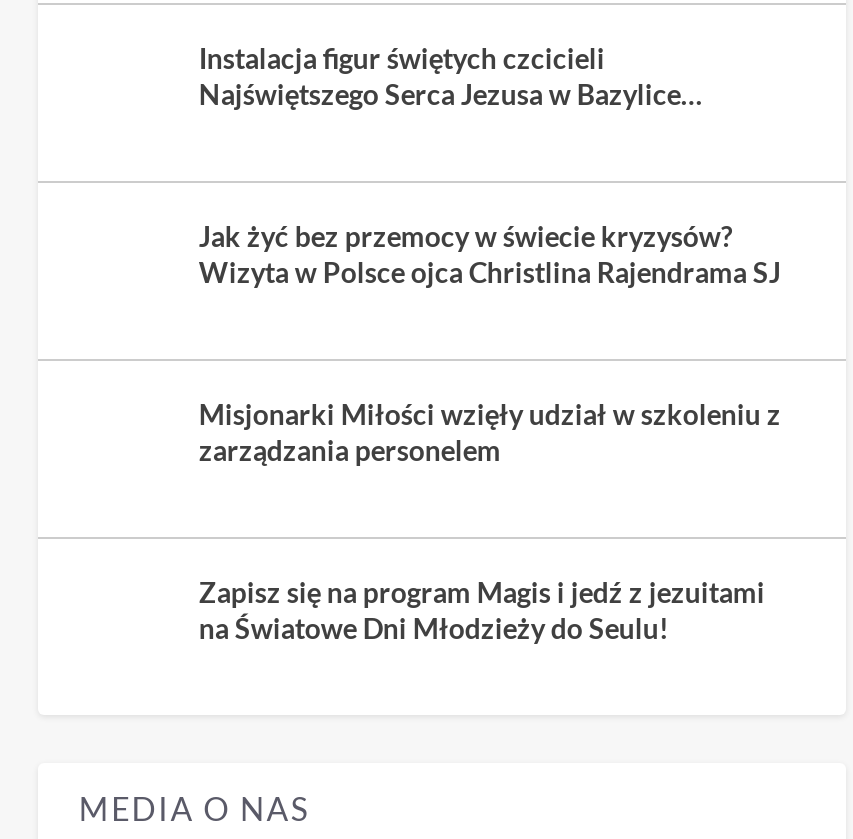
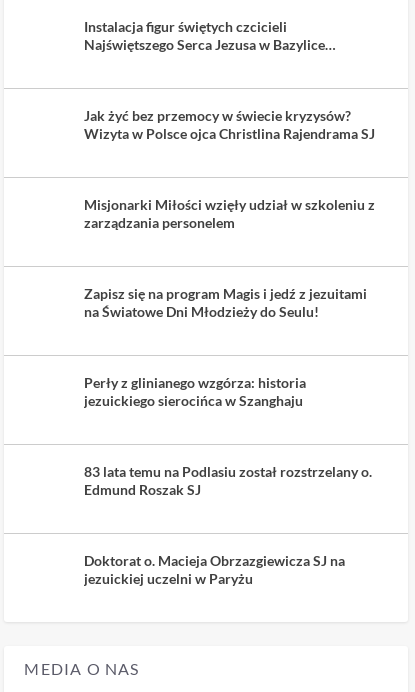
none -> [84,374,306,409] Perły z glinianego wzgórza: historia | jezuickiego sierocińca w Szanghaju
none -> [84,463,372,498] 83 lata temu na Podlasiu został rozstrzelany o. | Edmund Roszak SJ
none -> [84,552,345,587] Doktorat o. Macieja Obrzazgiewicza SJ na | jezuickiej uczelni w Paryżu

